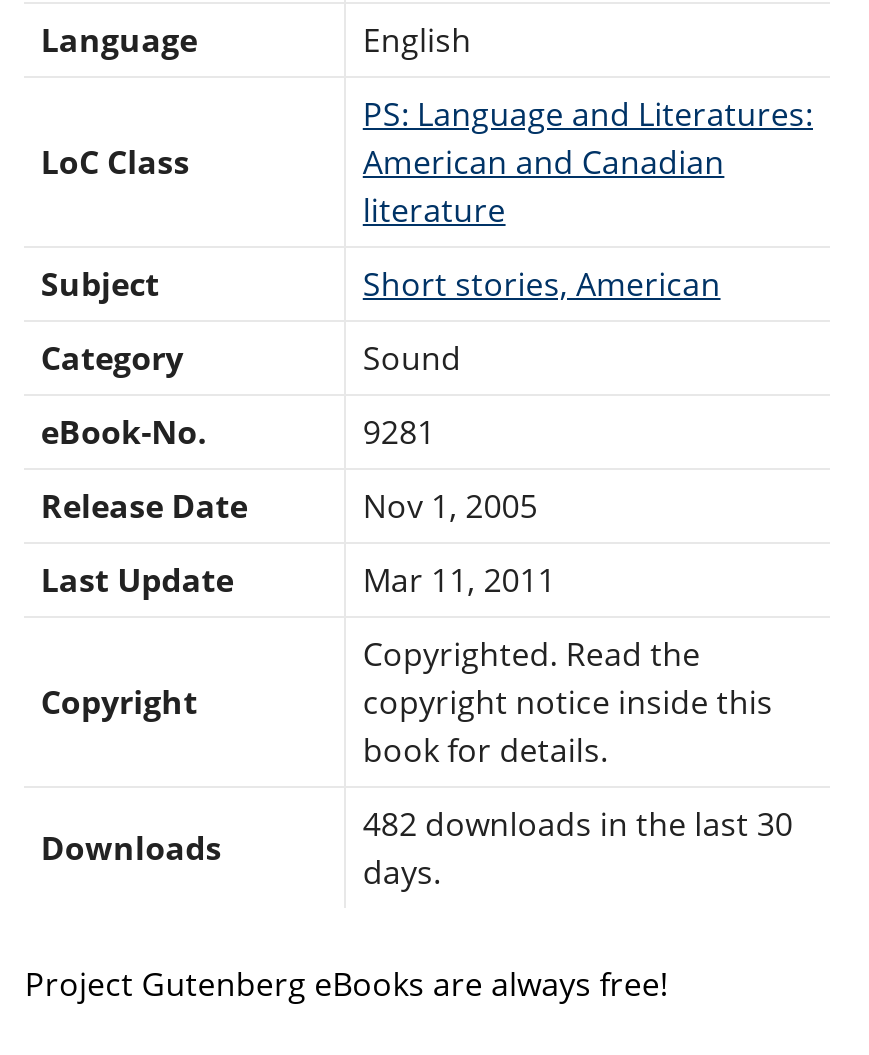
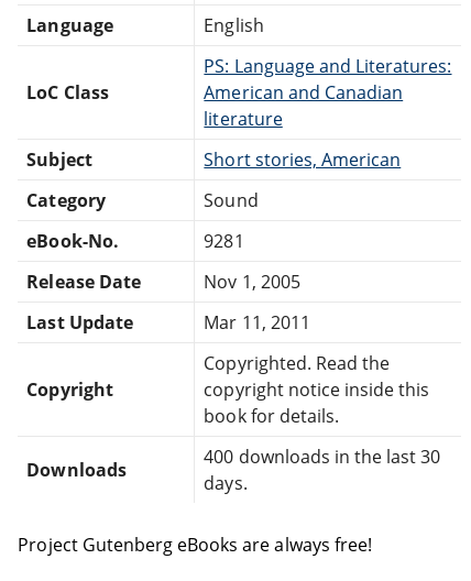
[363,801,793,845] 482 downloads in the last 30 -> [204,444,441,468] 400 downloads in the last 30

